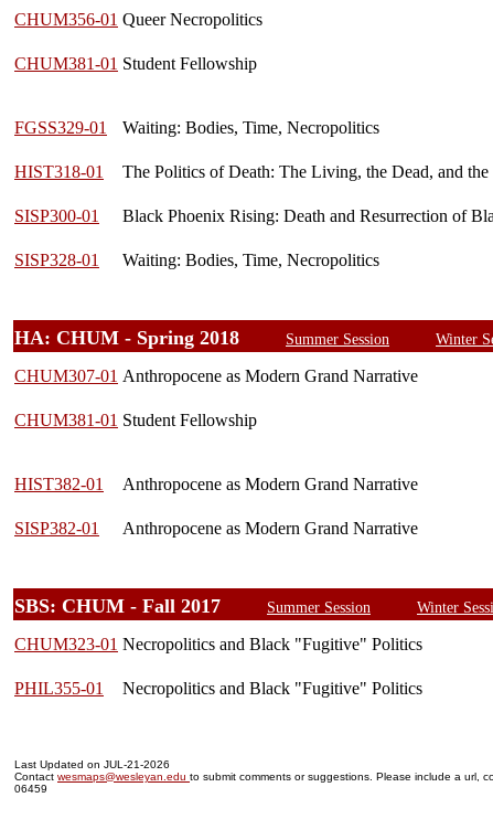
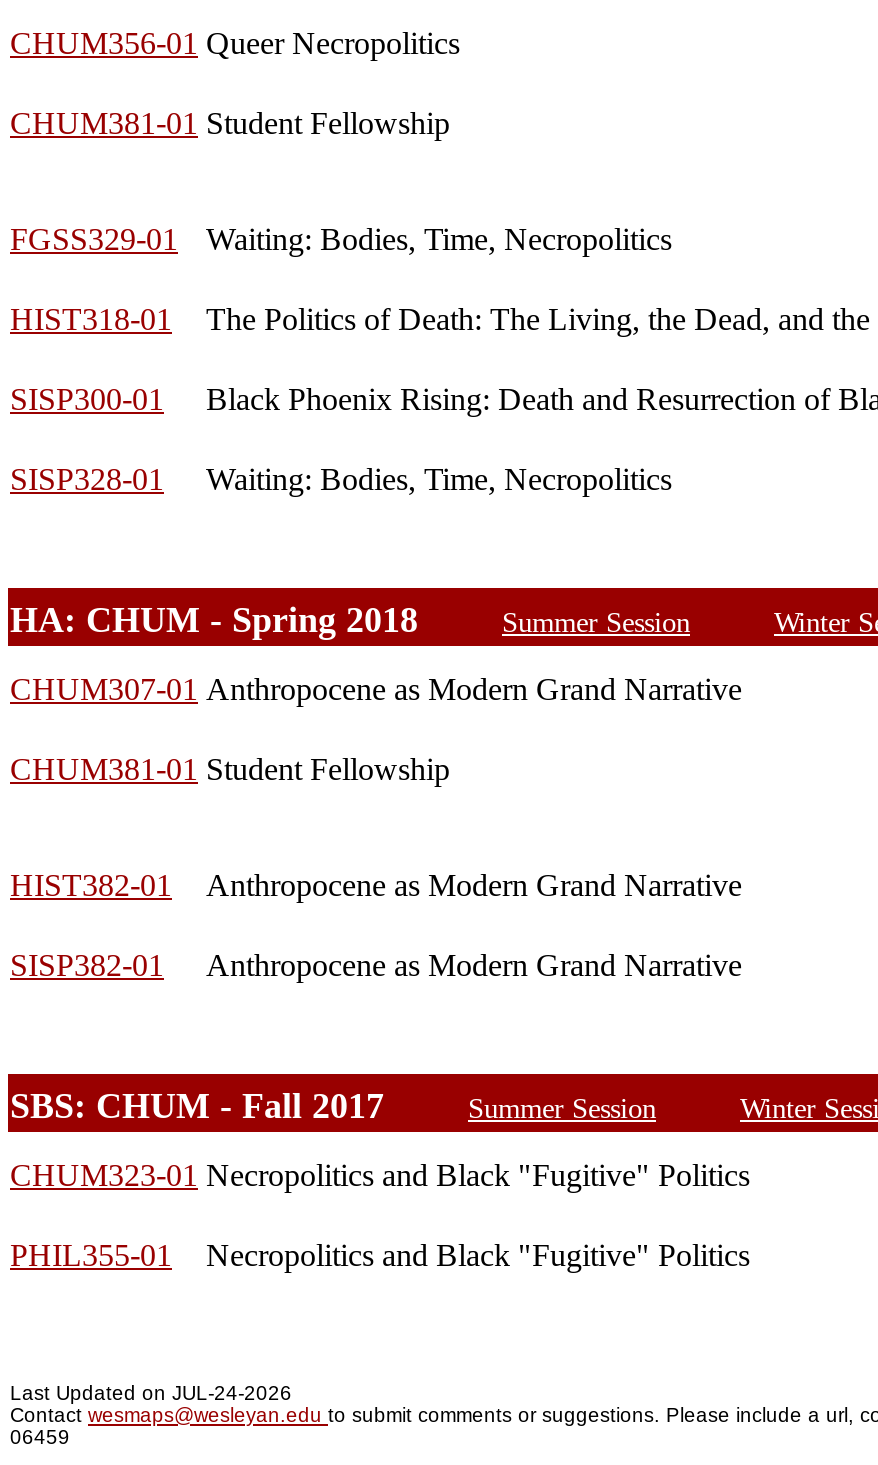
[14,758,170,770] Last Updated on JUL-21-2026 -> [10,1382,292,1404] Last Updated on JUL-24-2026

